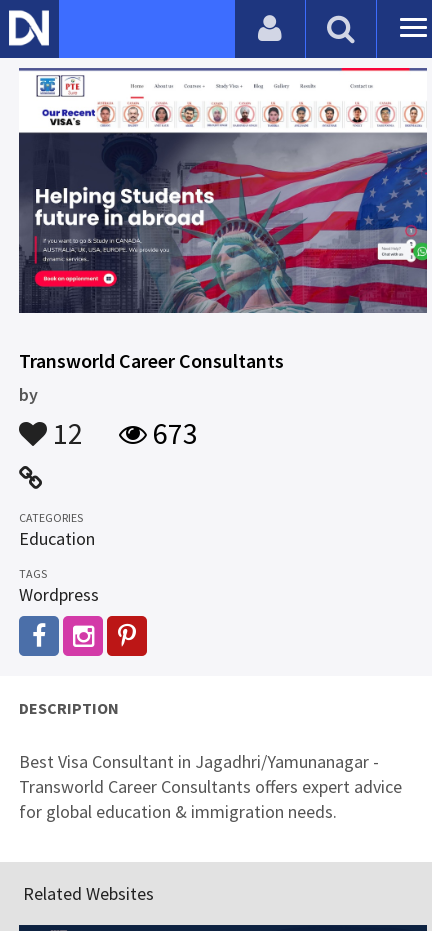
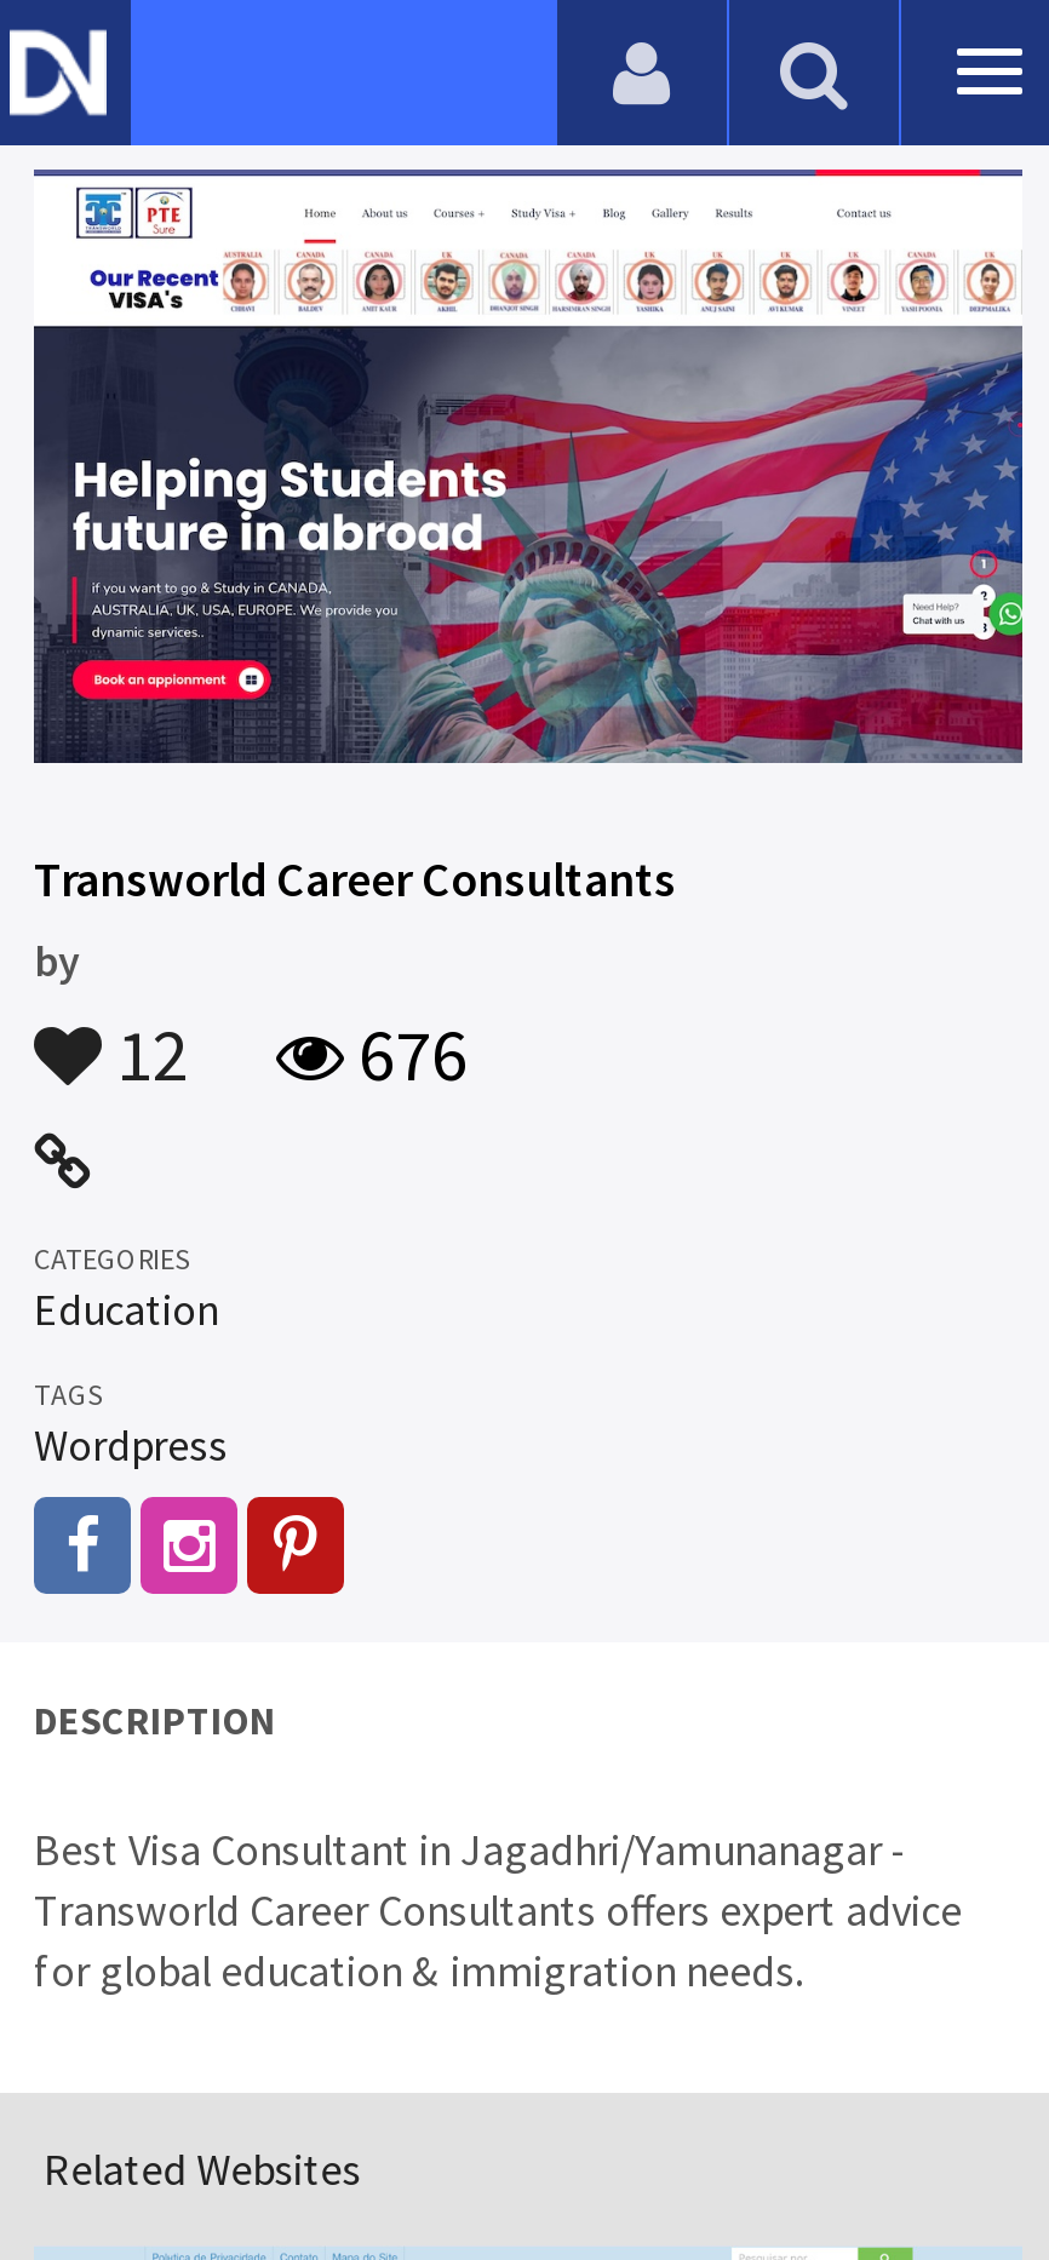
[47,414,198,452] 12 673 -> [102,1007,468,1099] 12 676

